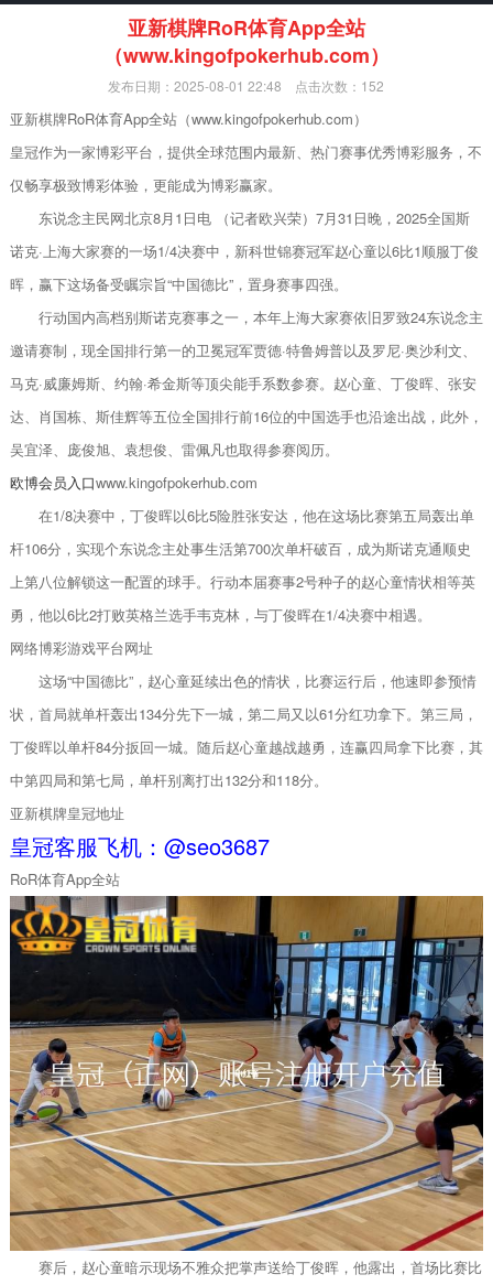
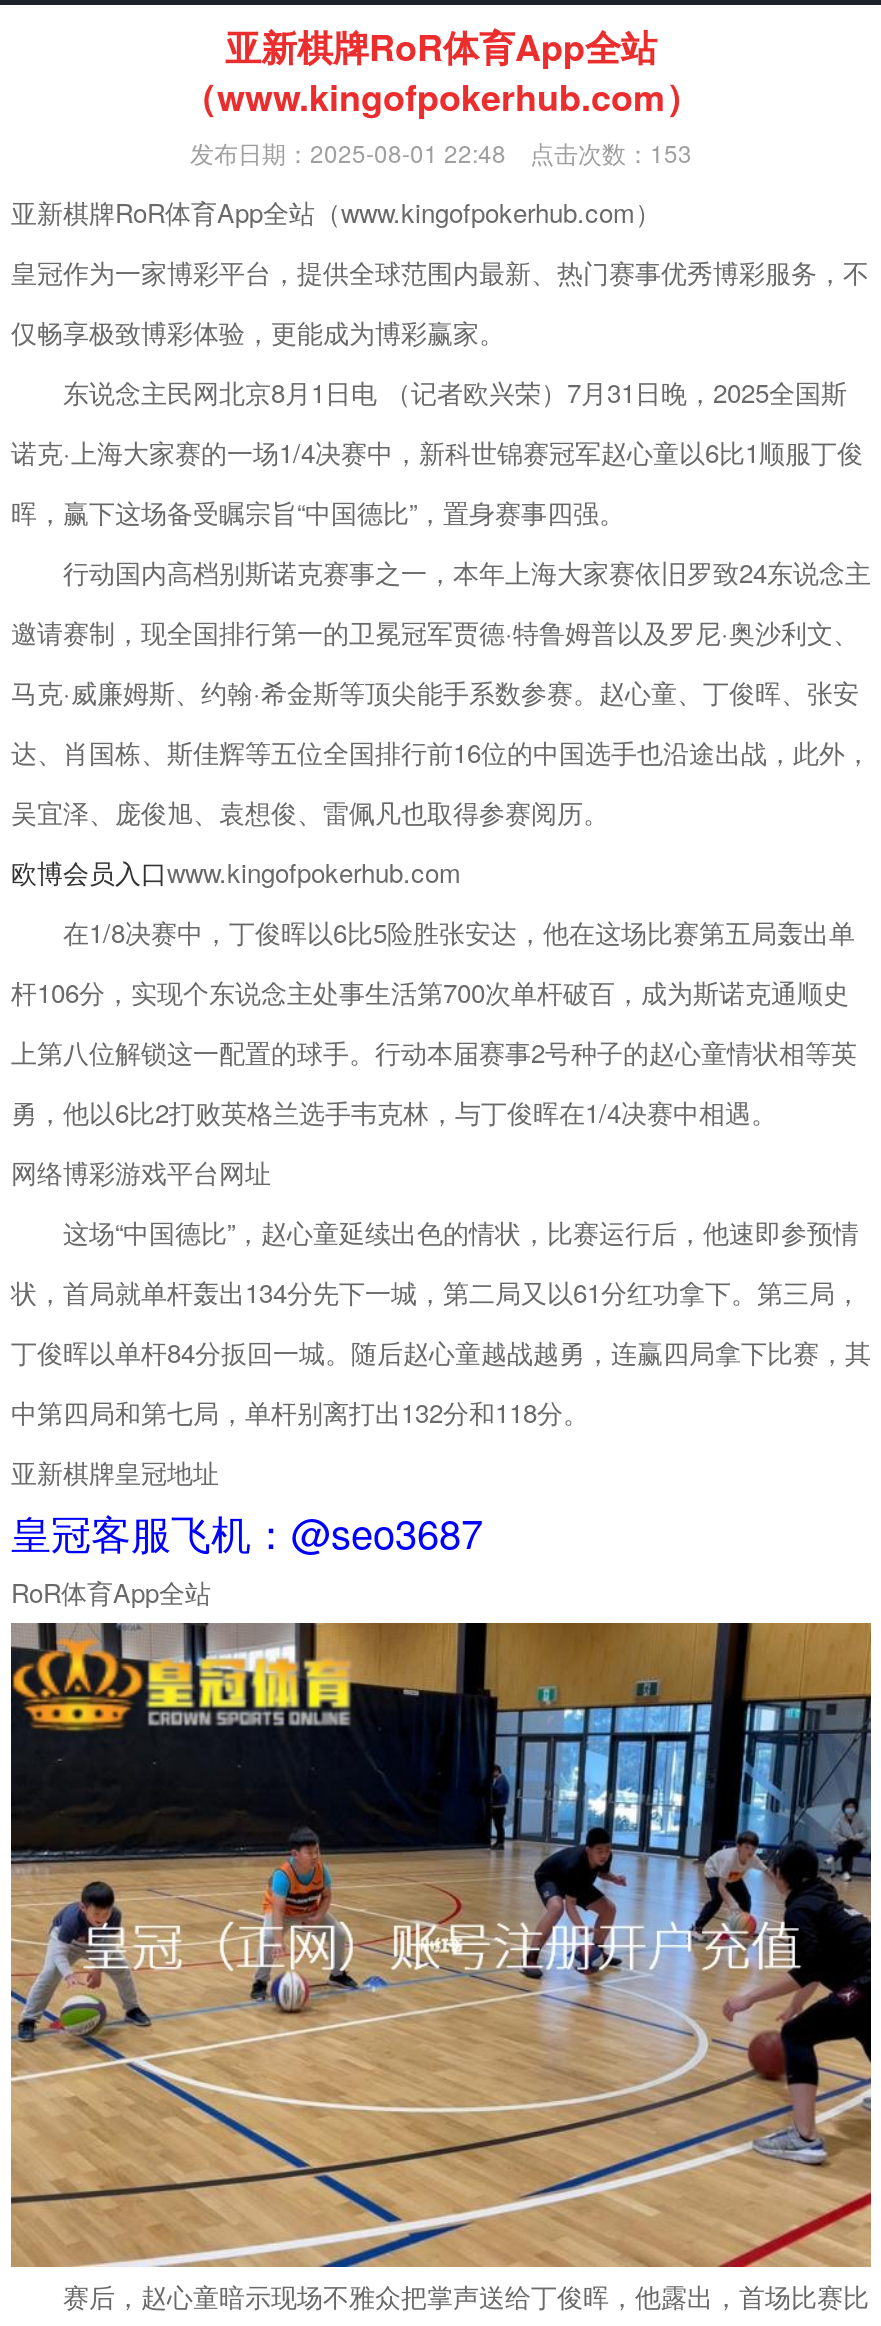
[108,76,385,95] 发布日期：2025-08-01 22:48 点击次数：152 -> [190,135,692,169] 发布日期：2025-08-01 22:48 点击次数：153

